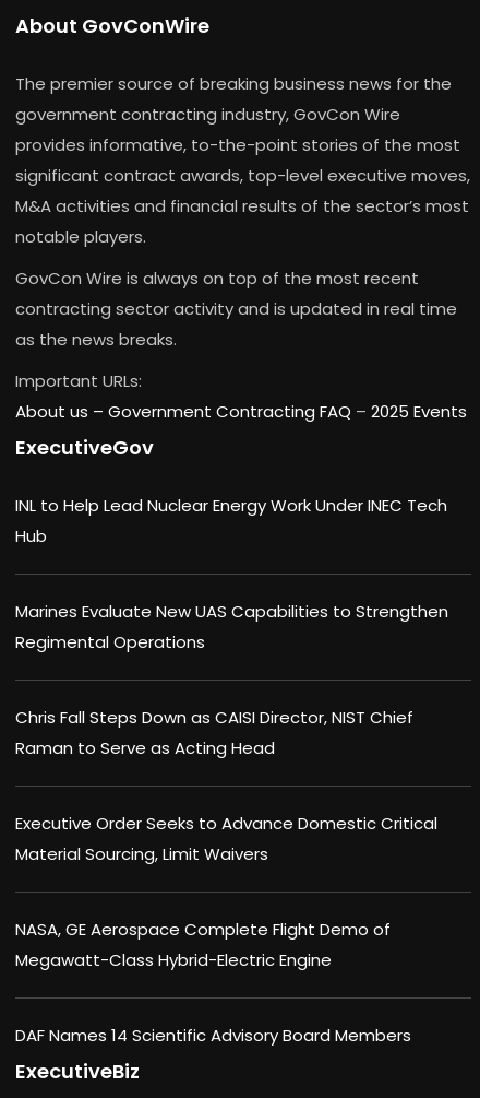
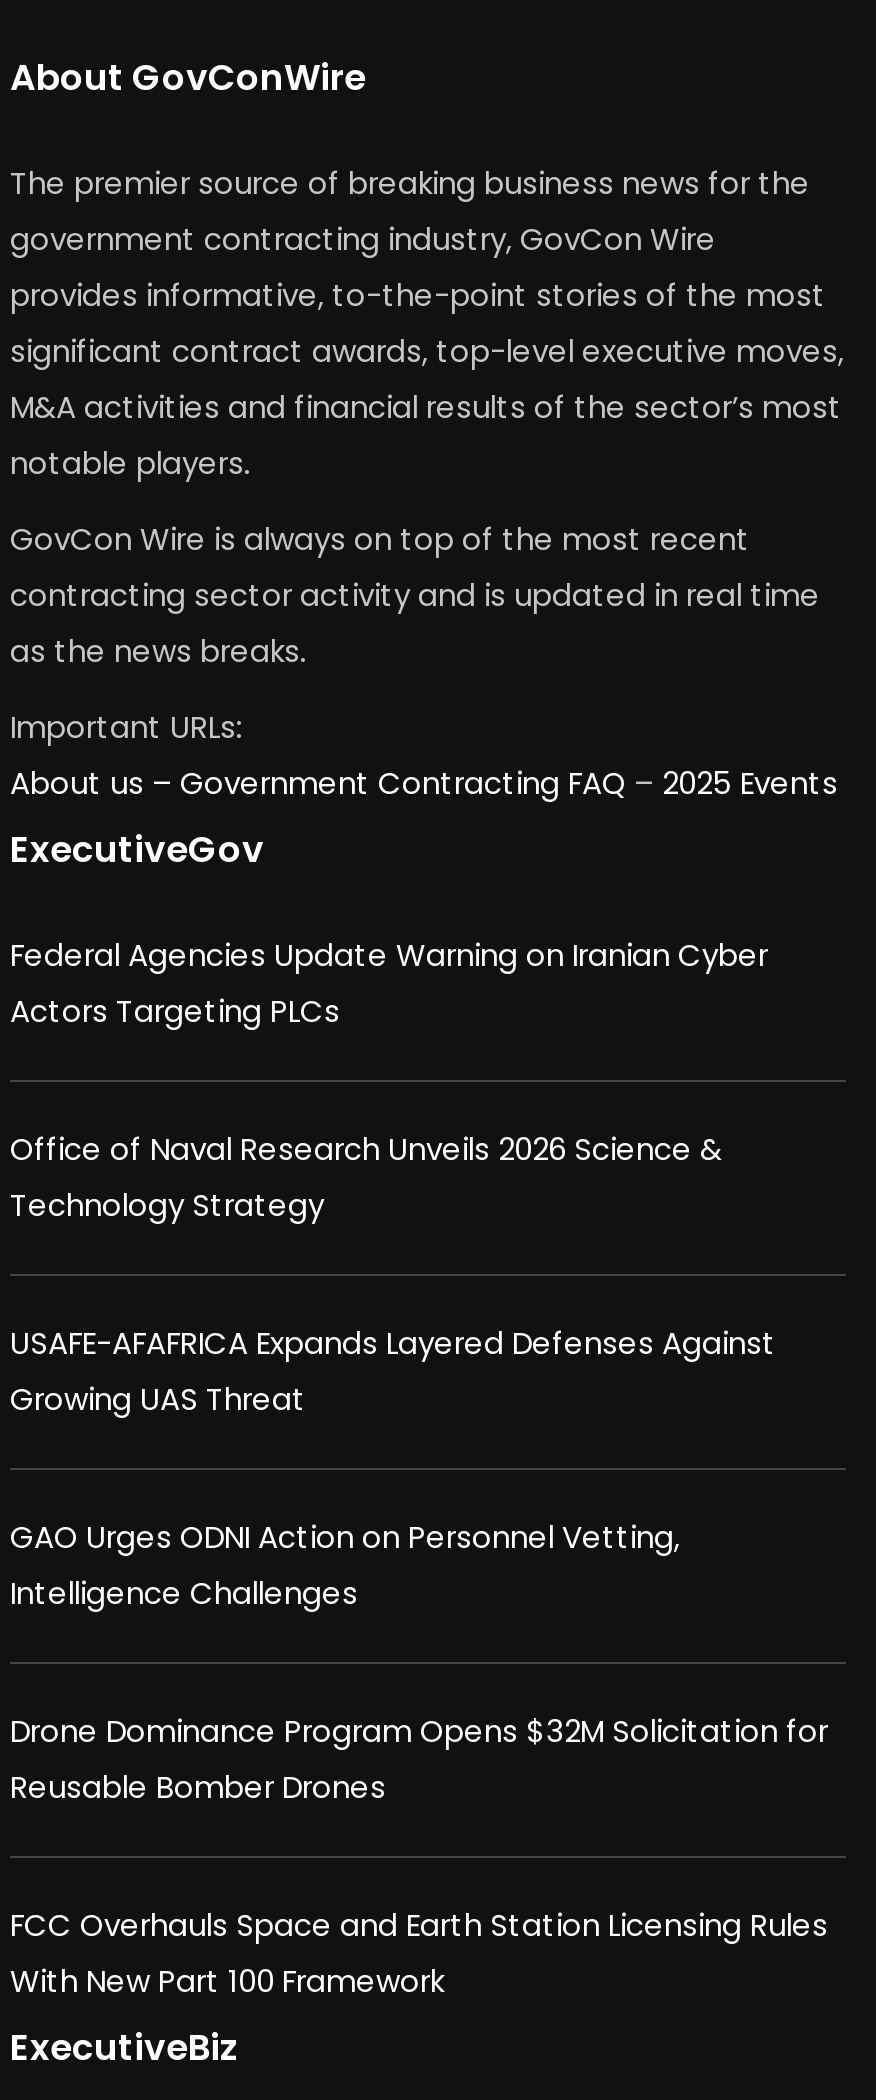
[15,494,447,548] INL to Help Lead Nuclear Energy Work Under INEC Tech | Hub -> [10,934,768,1032] Federal Agencies Update Warning on Iranian Cyber | Actors Targeting PLCs
[15,600,448,654] Marines Evaluate New UAS Capabilities to Strengthen | Regimental Operations -> [10,1128,722,1226] Office of Naval Research Unveils 2026 Science & | Technology Strategy
[15,706,413,760] Chris Fall Steps Down as CAISI Director, NIST Chief | Raman to Serve as Acting Head -> [10,1322,776,1420] USAFE-AFAFRICA Expands Layered Defenses Against | Growing UAS Threat
[15,812,437,866] Executive Order Seeks to Advance Domestic Critical | Material Sourcing, Limit Waivers -> [10,1516,680,1614] GAO Urges ODNI Action on Personnel Vetting, | Intelligence Challenges
[15,918,391,971] NASA, GE Aerospace Complete Flight Demo of | Megawatt-Class Hybrid-Electric Engine -> [10,1710,828,1808] Drone Dominance Program Opens $32M Solicitation for | Reusable Bomber Drones
[15,1024,411,1047] DAF Names 14 Scientific Advisory Board Members -> [10,1904,828,2002] FCC Overhauls Space and Earth Station Licensing Rules | With New Part 100 Framework

